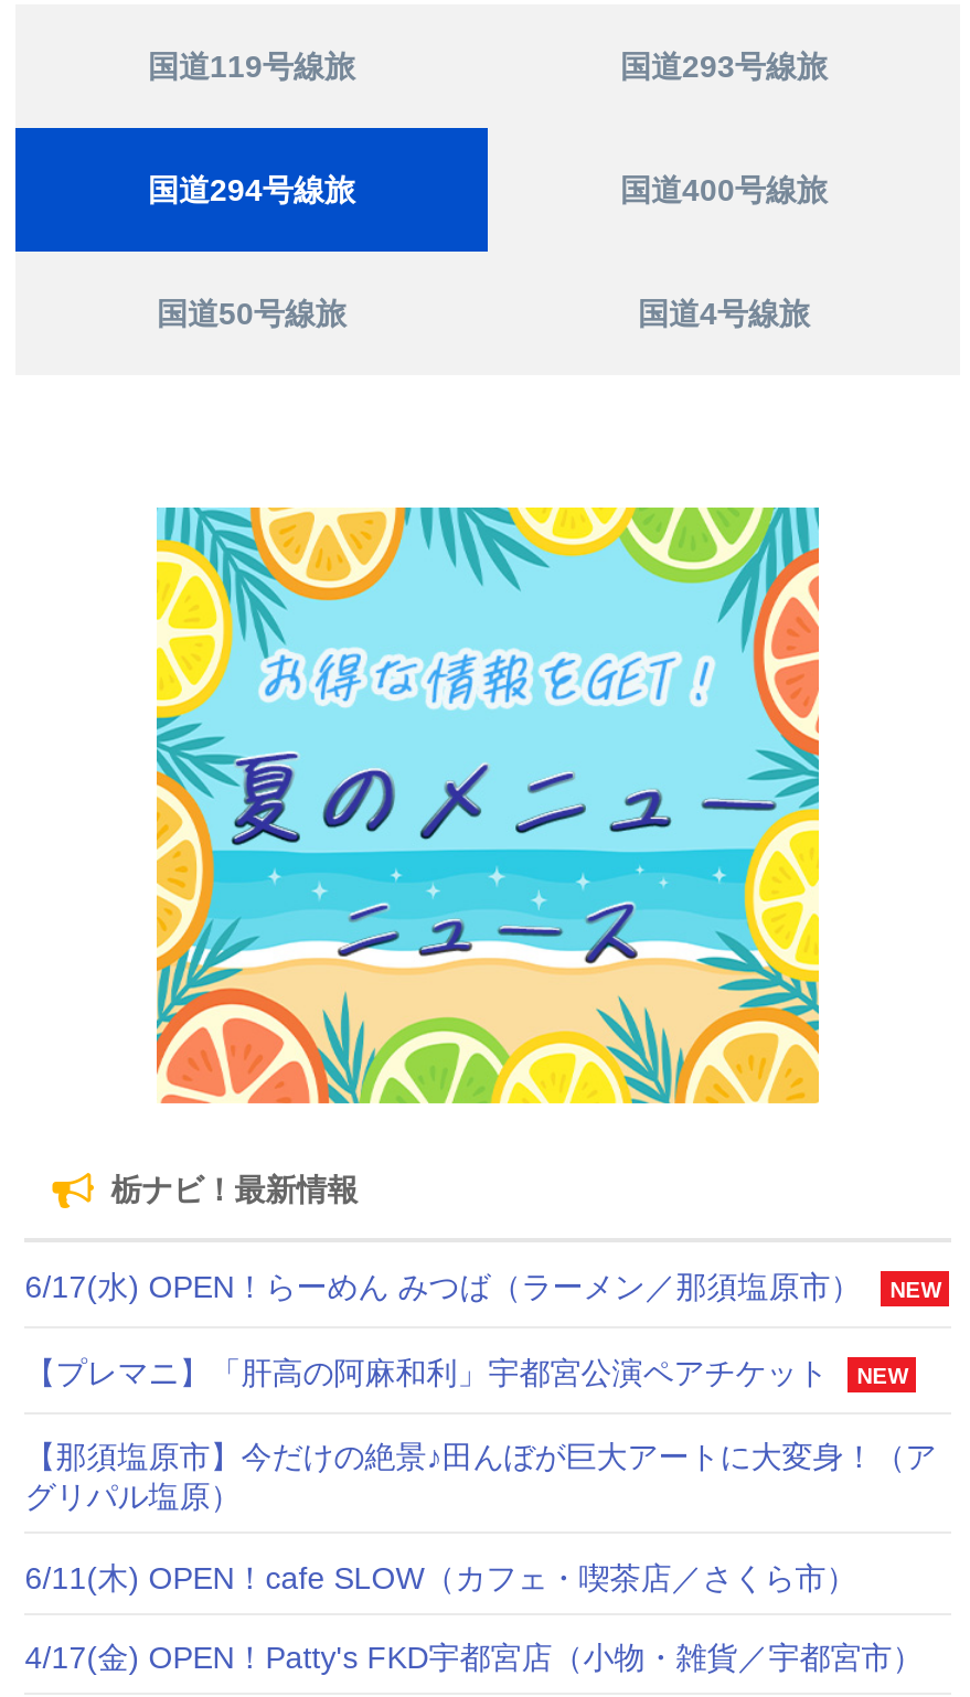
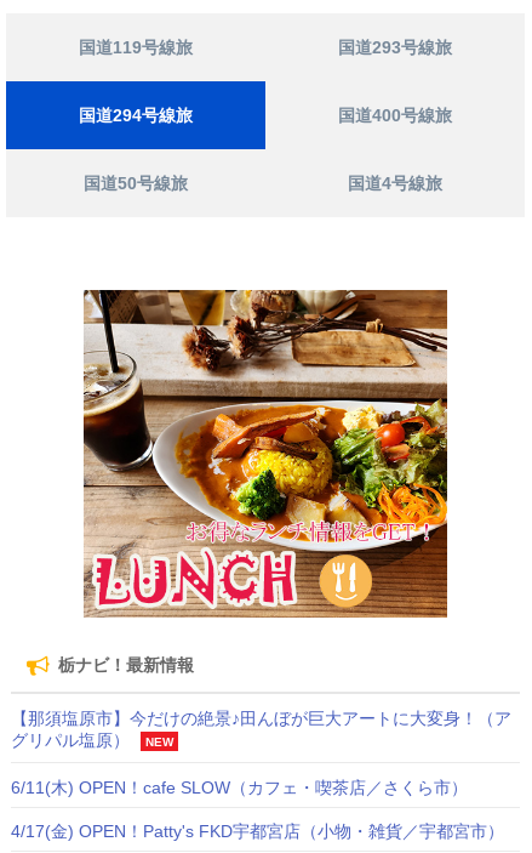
[154,505,821,1106] [image] -> [82,289,448,619] [image]
[25,1268,941,1389] 6/17(水) OPEN！らーめん みつば（ラーメン／那須塩原市） | NEW | 【プレマニ】「肝高の阿麻和利」宇都宮公演ペアチケット | NEW -> none
none -> [146,735,174,749] NEW

